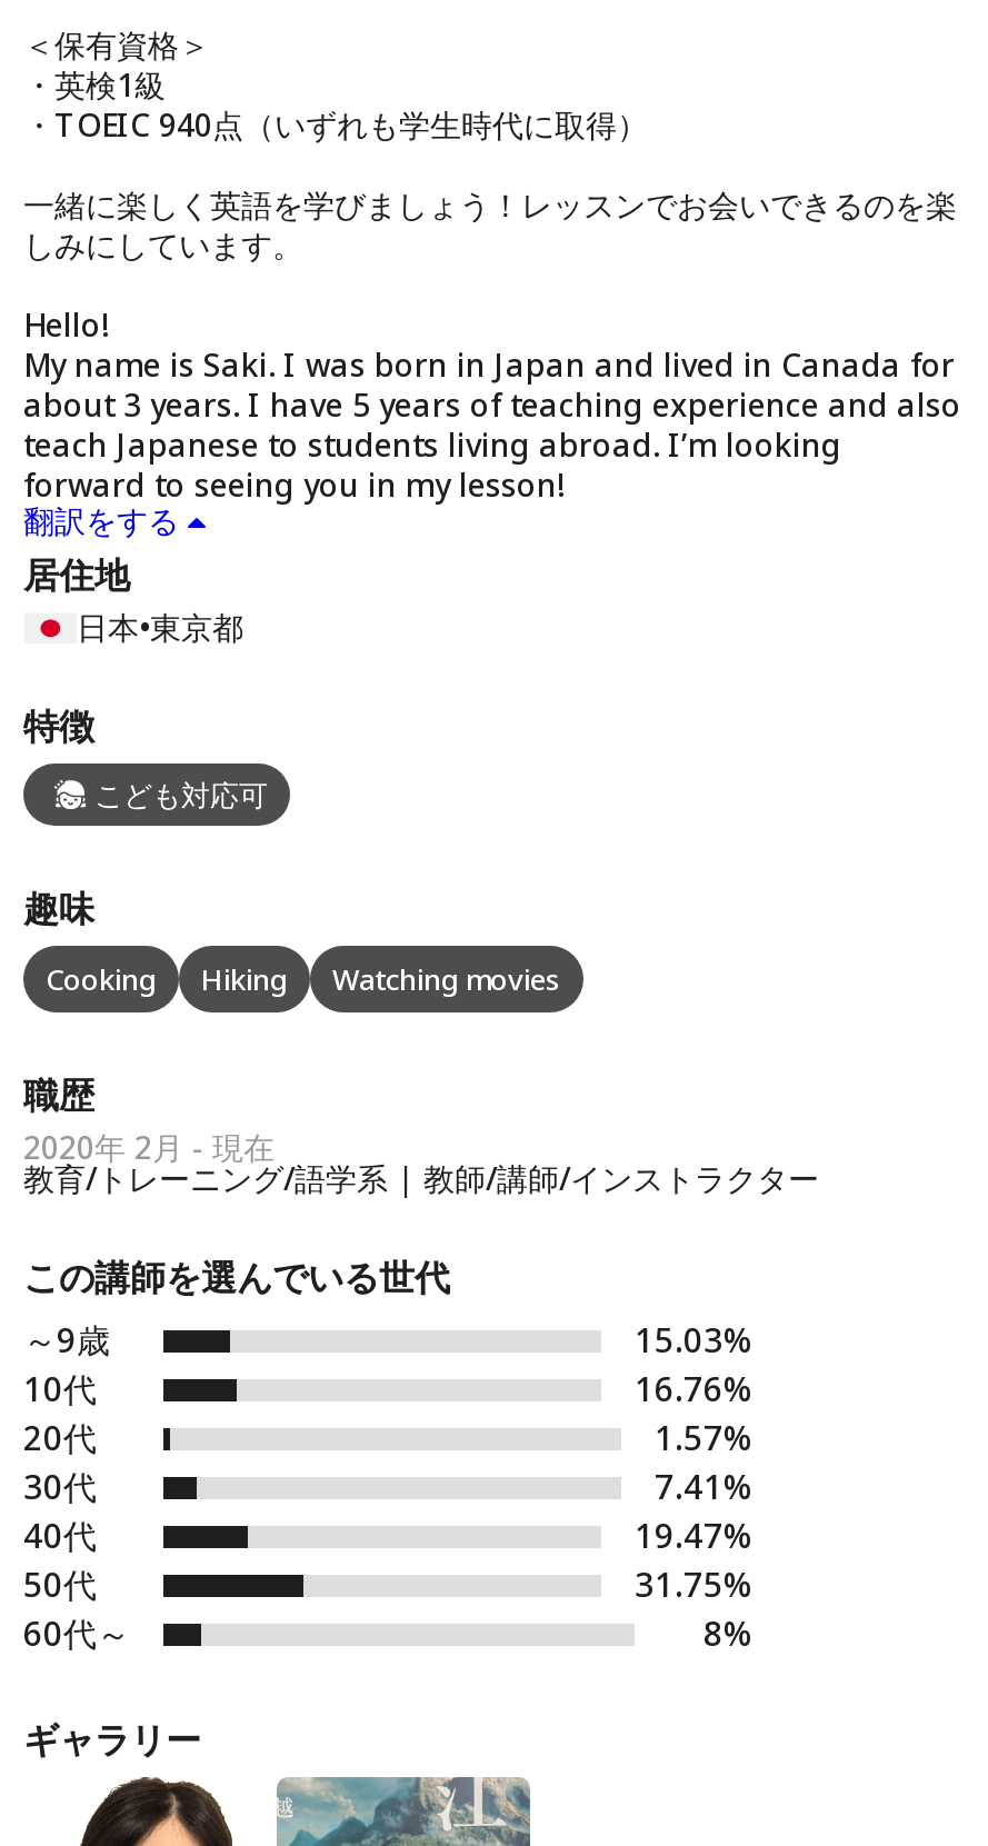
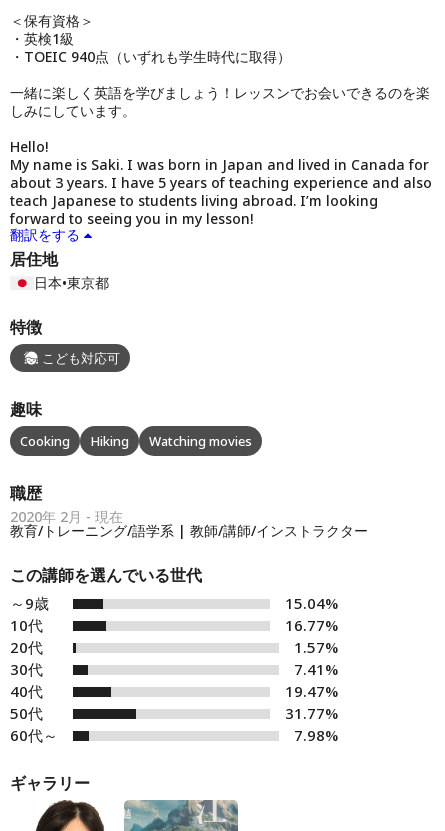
[635,1317,752,1361] 15.03% -> [285,593,338,613] 15.04%
[635,1366,752,1410] 16.76% -> [285,615,338,635] 16.77%
[635,1561,752,1606] 31.75% -> [285,703,338,723] 31.77%
[703,1610,752,1655] 8% -> [294,725,338,745] 7.98%

